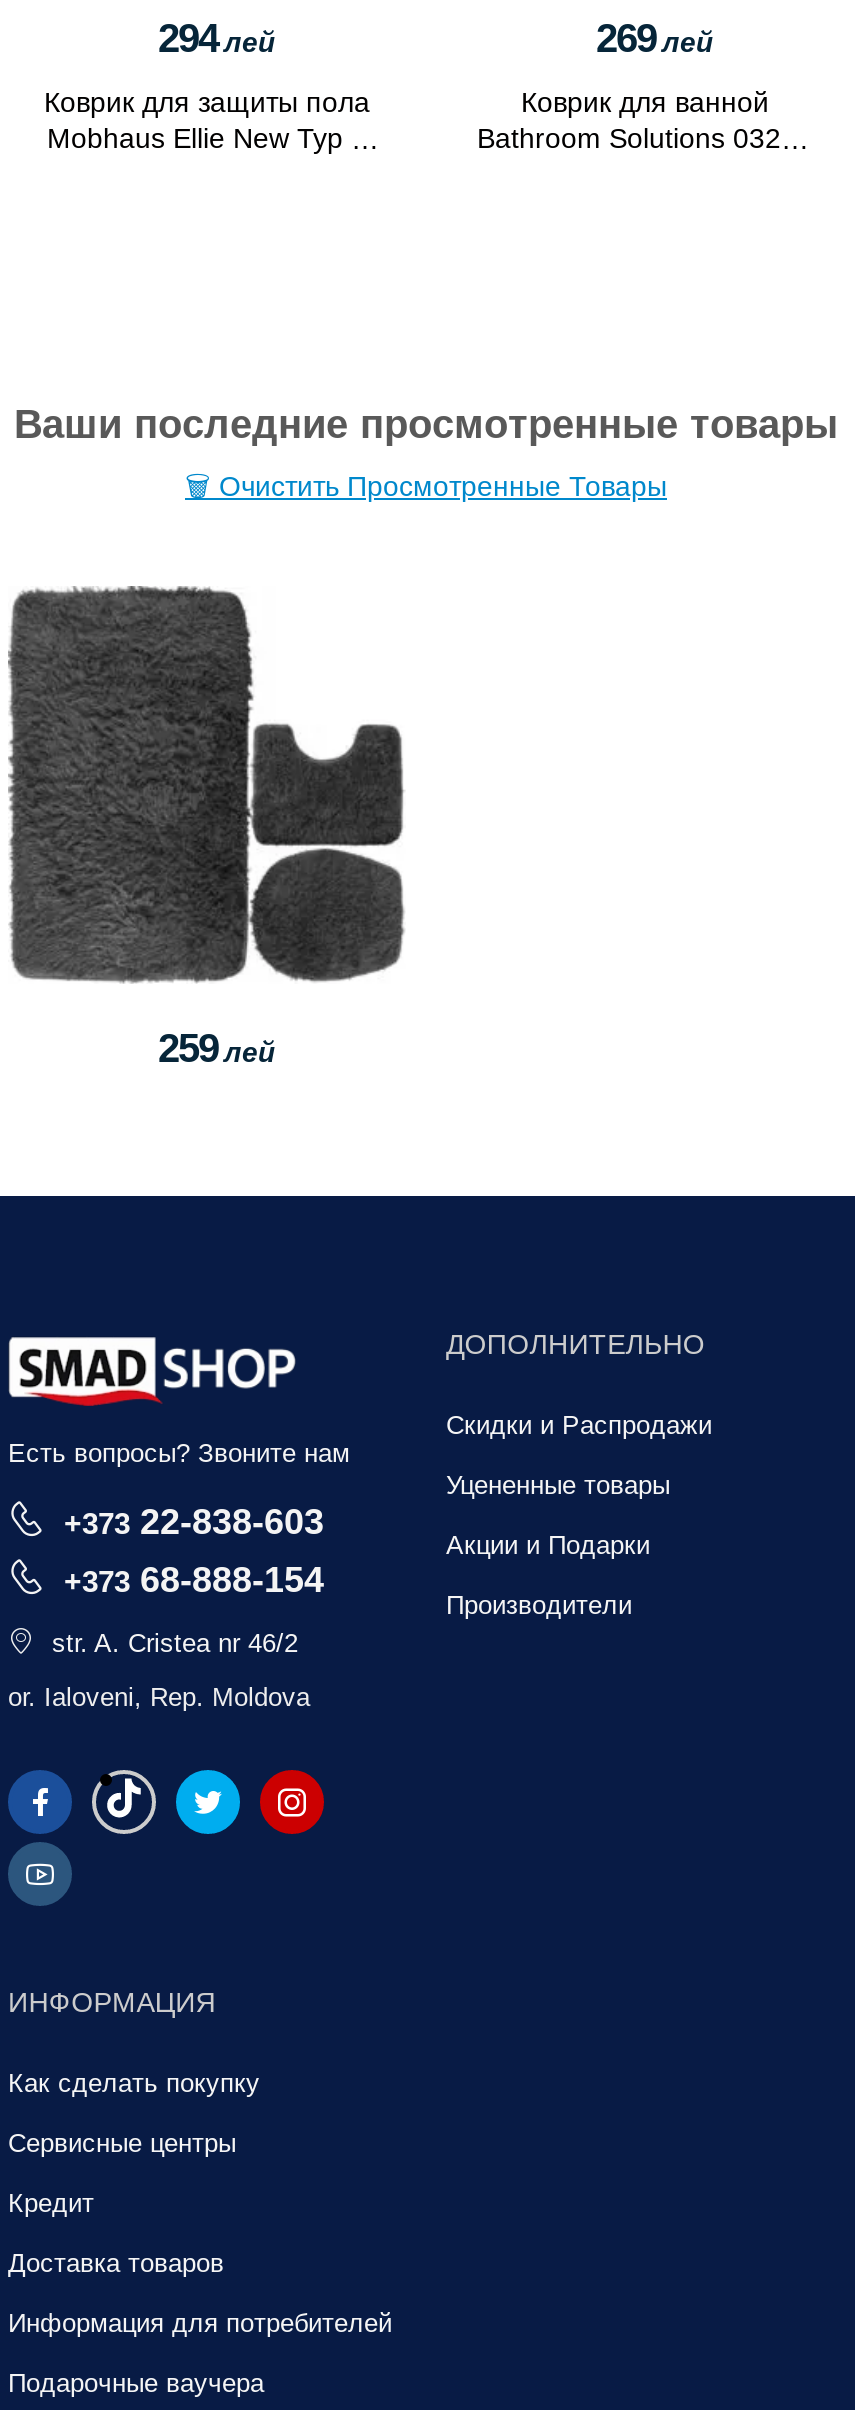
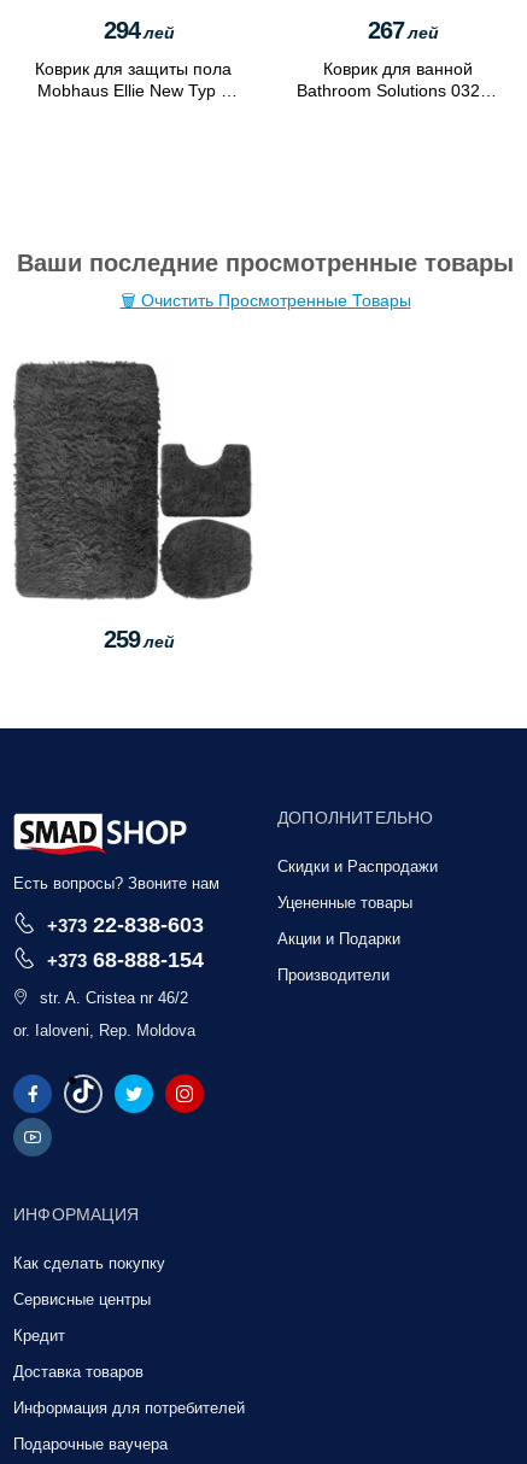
[596,17,714,61] 269 лей -> [368,17,439,44] 267 лей

